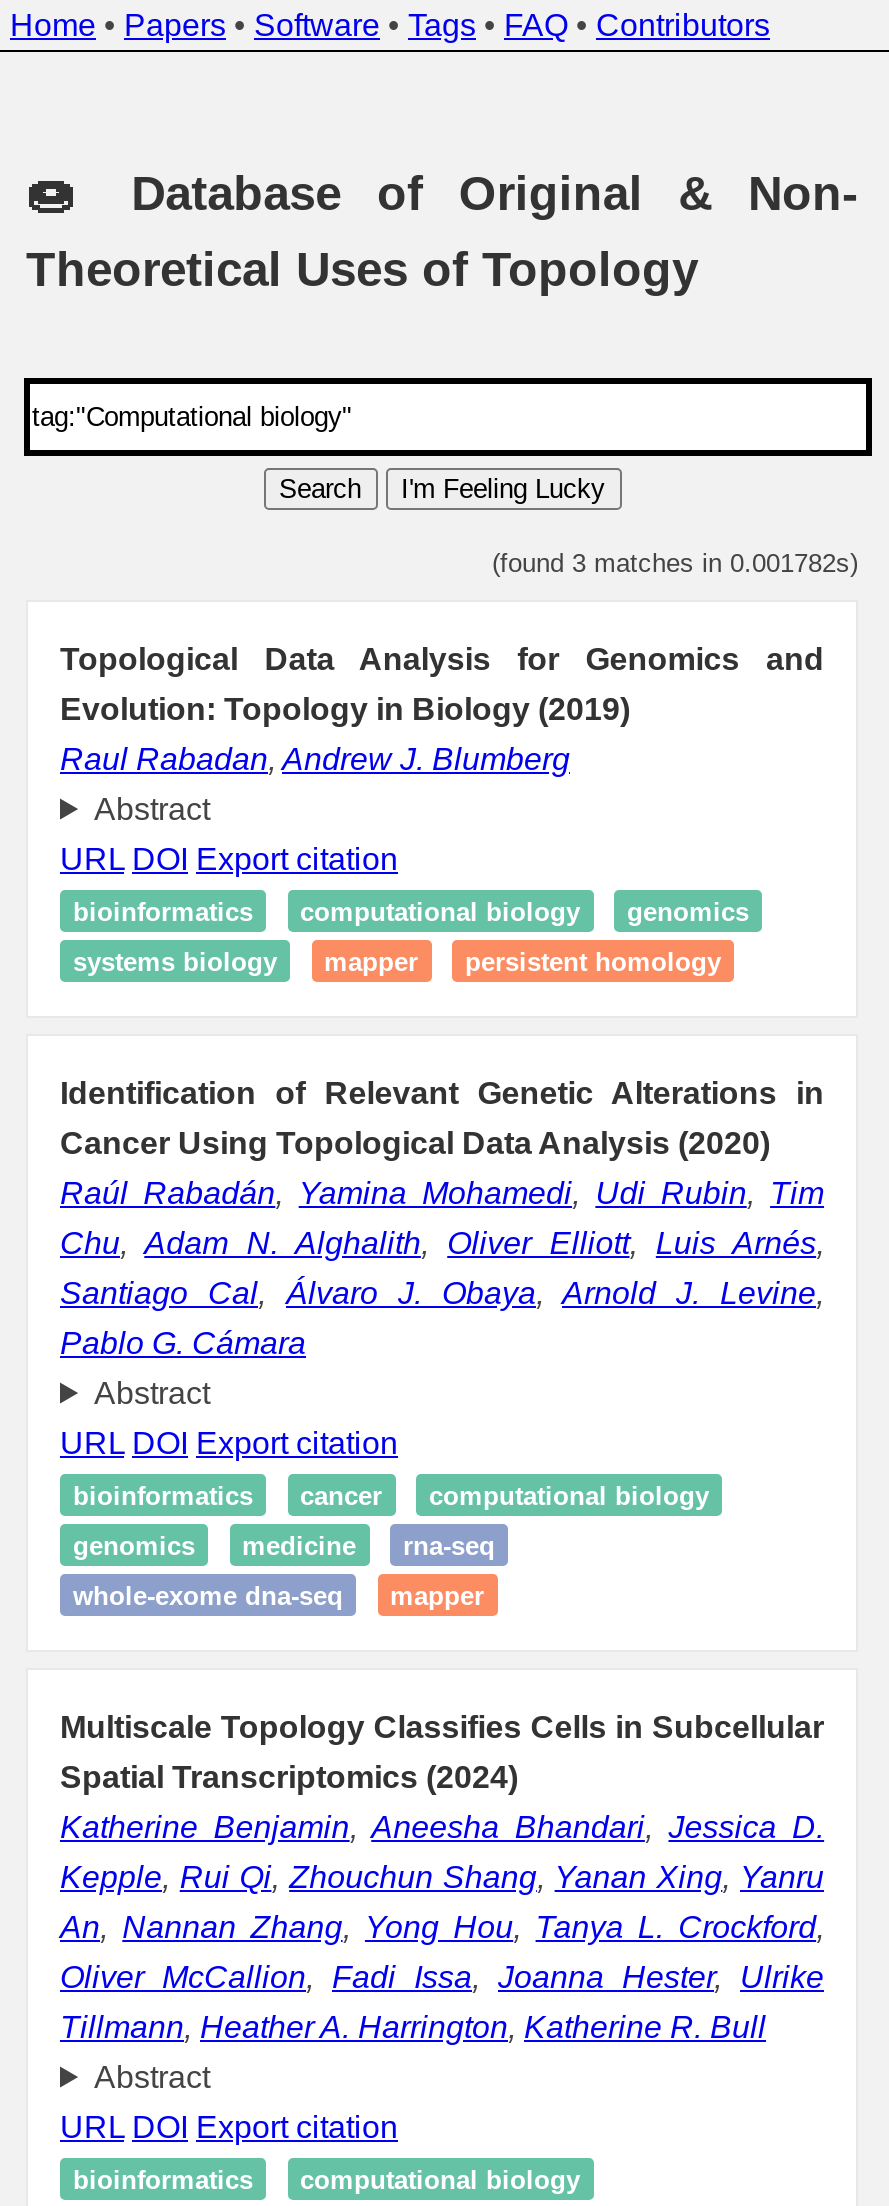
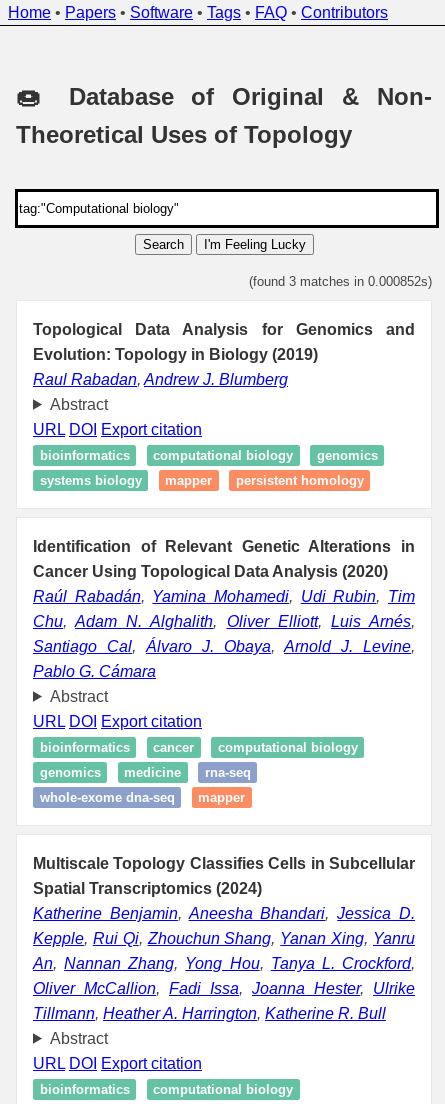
[492,548,858,578] (found 3 matches in 0.001782s) -> [249,274,432,289] (found 3 matches in 0.000852s)

